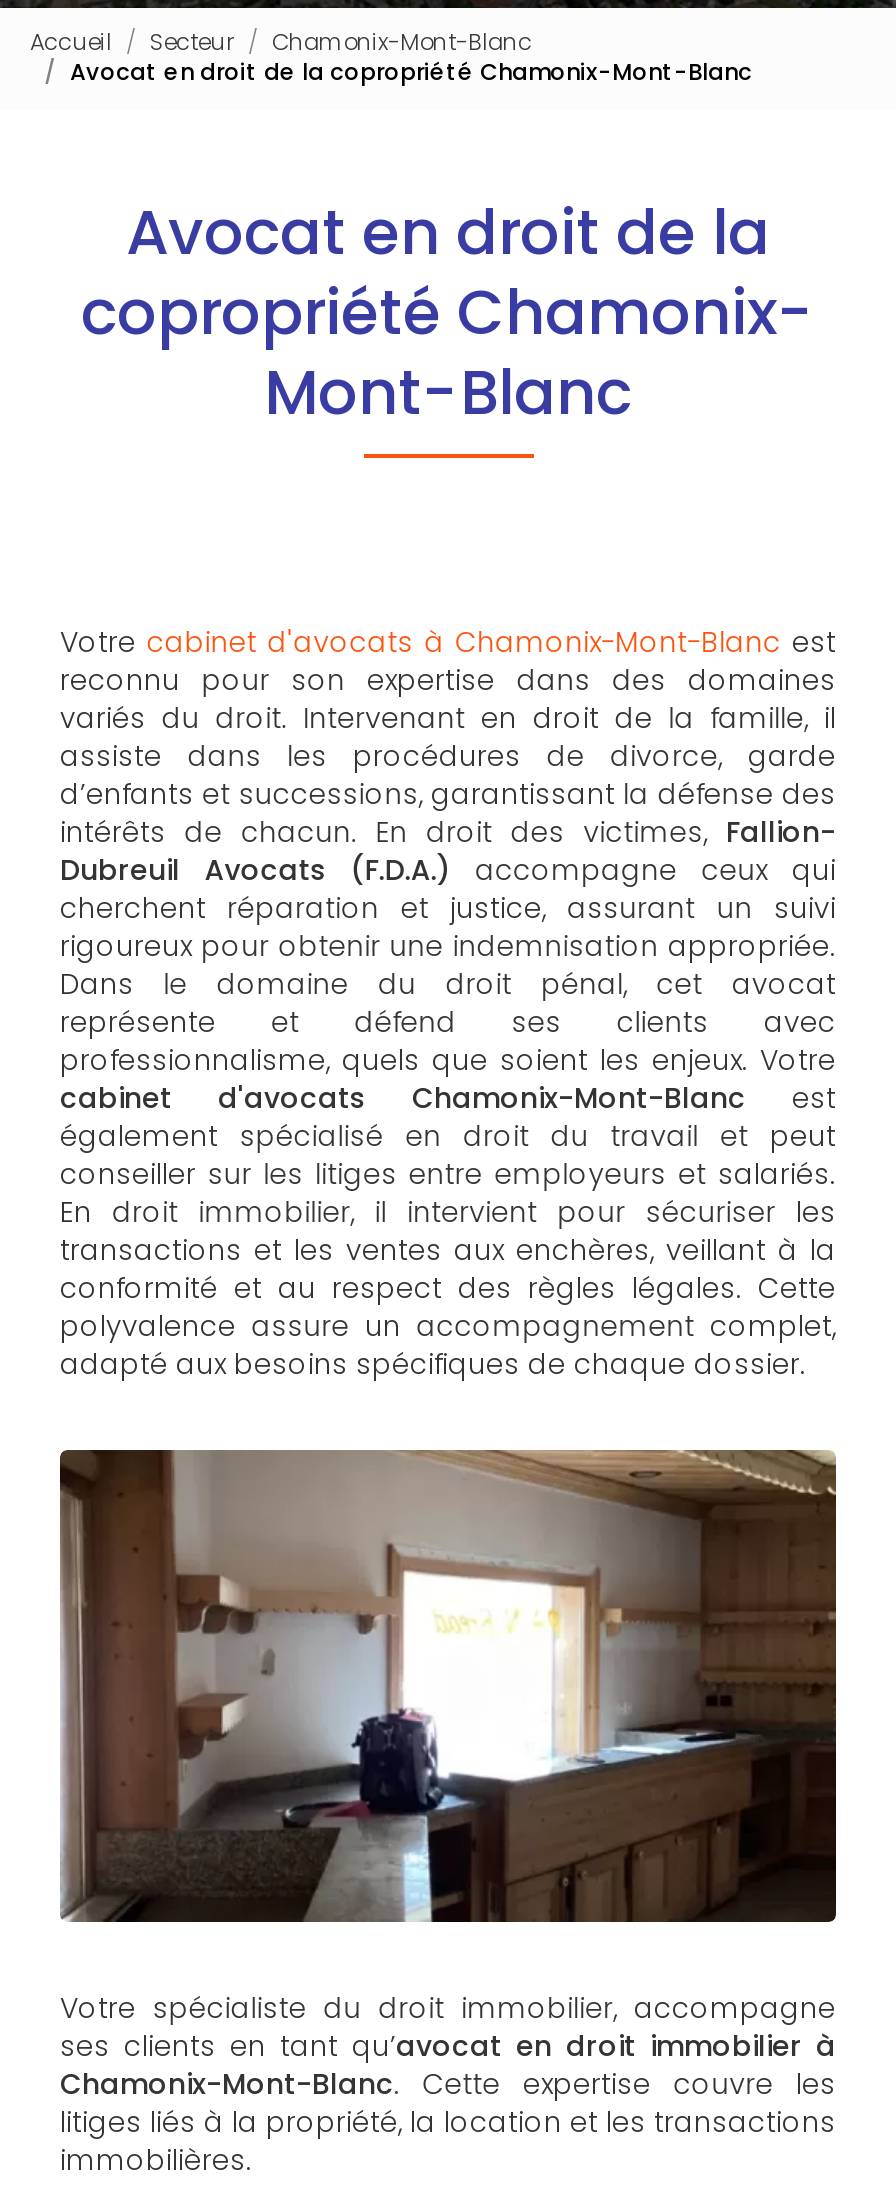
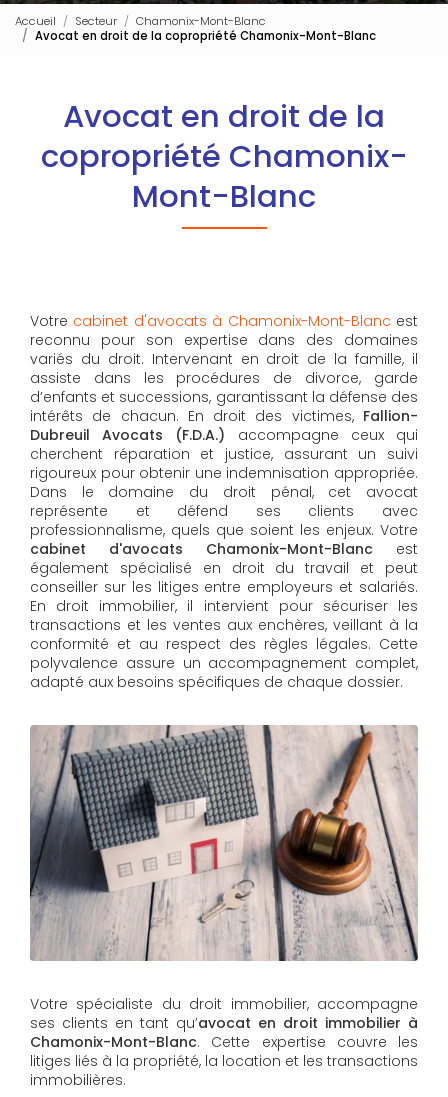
[60,1450,838,1924] [image] -> [30,724,419,962] [image]

